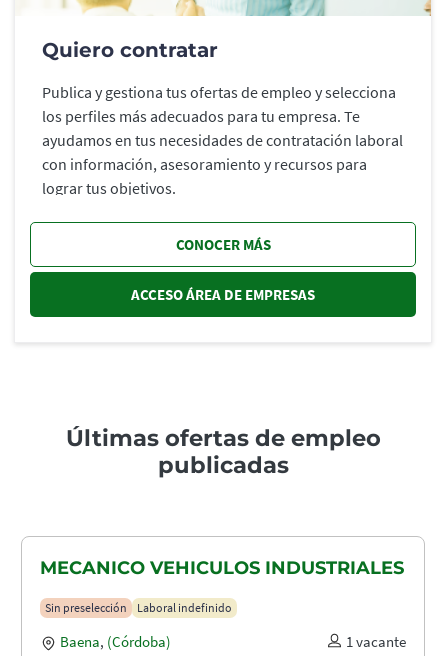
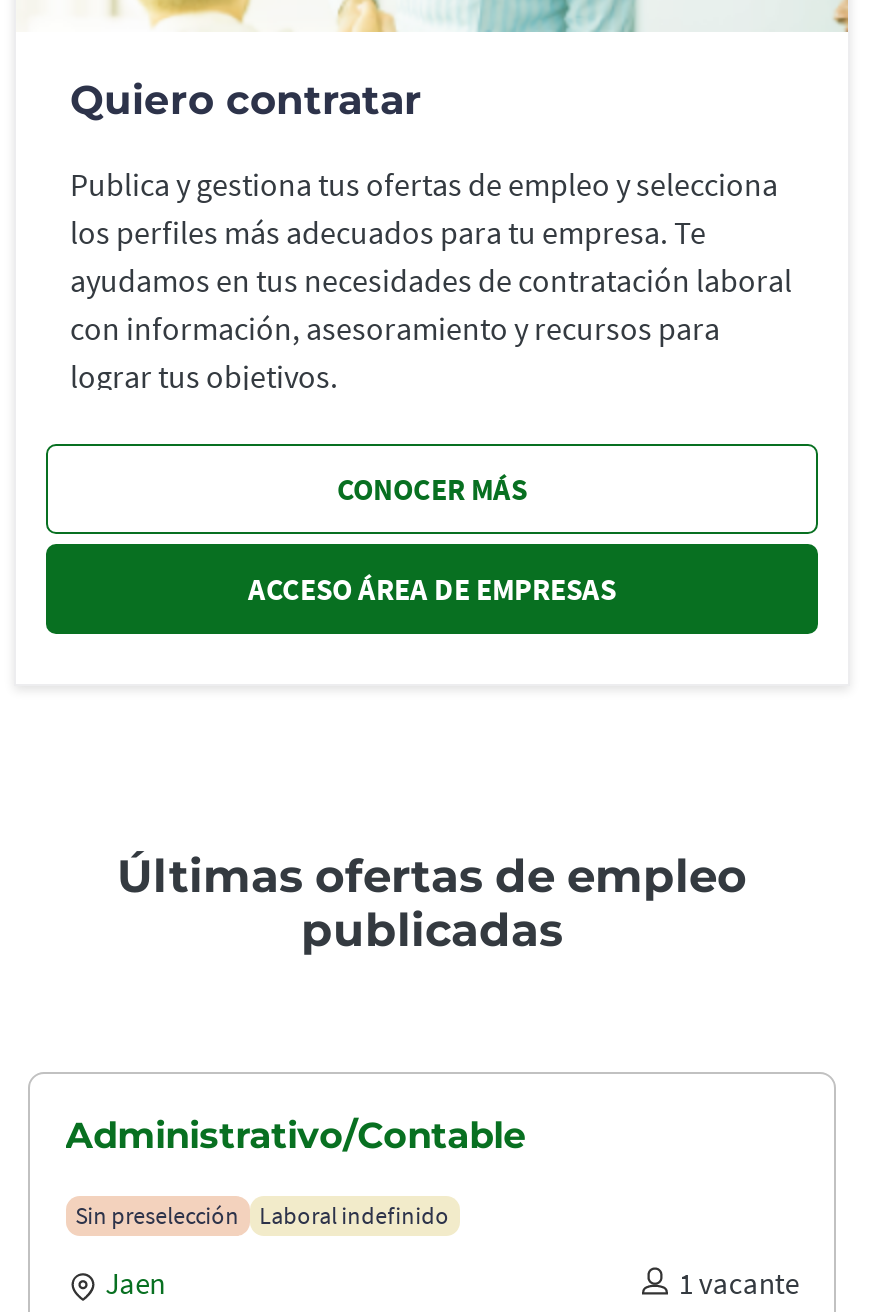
[40,557,404,579] MECANICO VEHICULOS INDUSTRIALES -> [65,1113,525,1157] Administrativo/Contable
[60,632,171,651] Baena, (Córdoba) -> [105,1263,165,1301] Jaen

